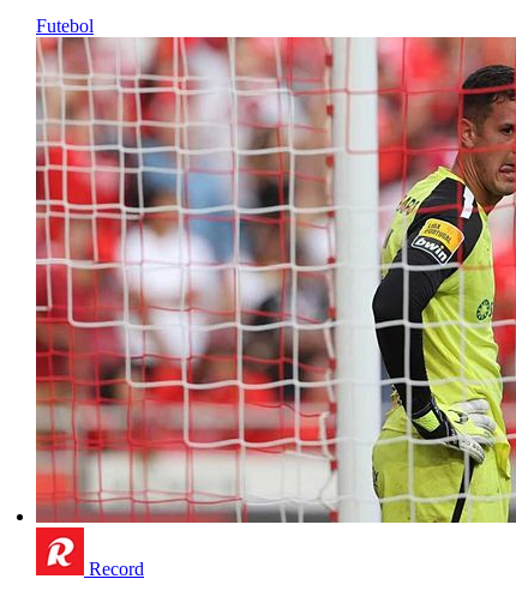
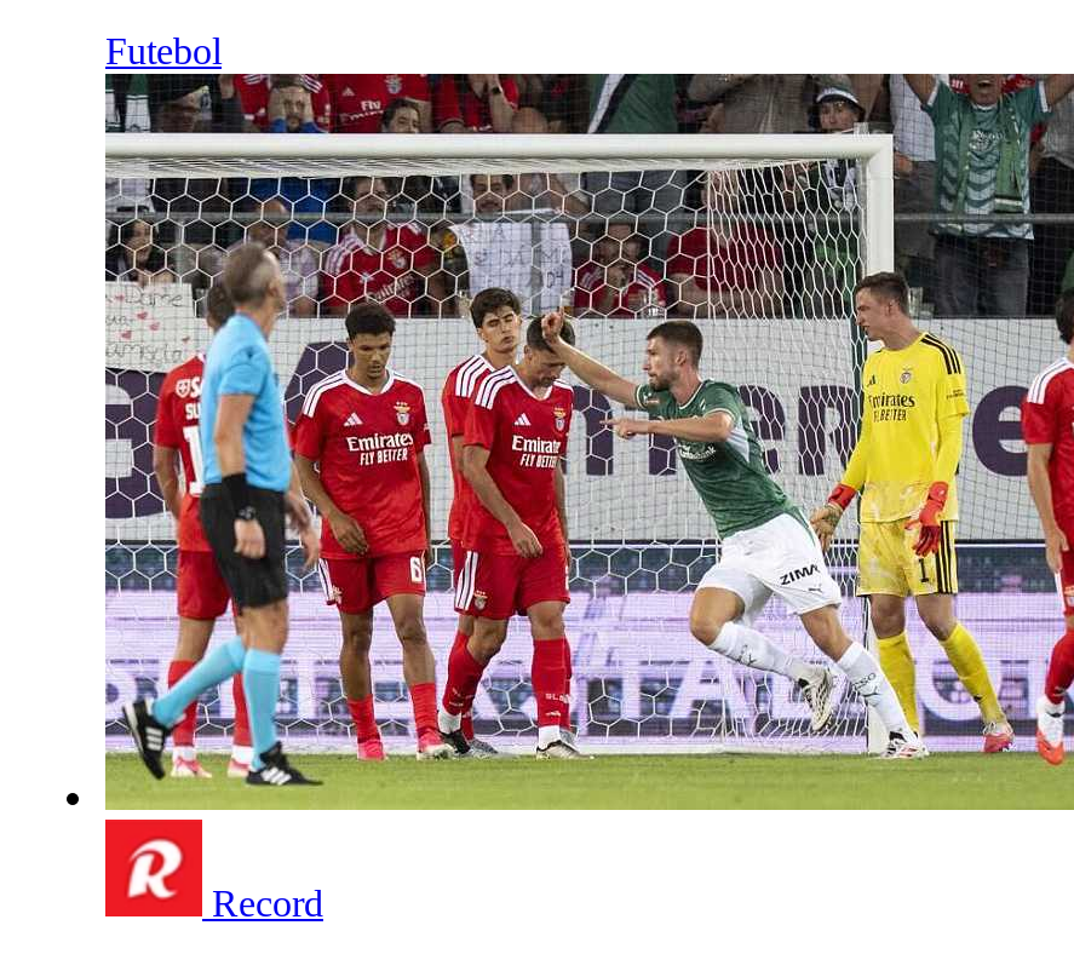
[35,36,512,524] [image] -> [103,71,1067,812] [image]

